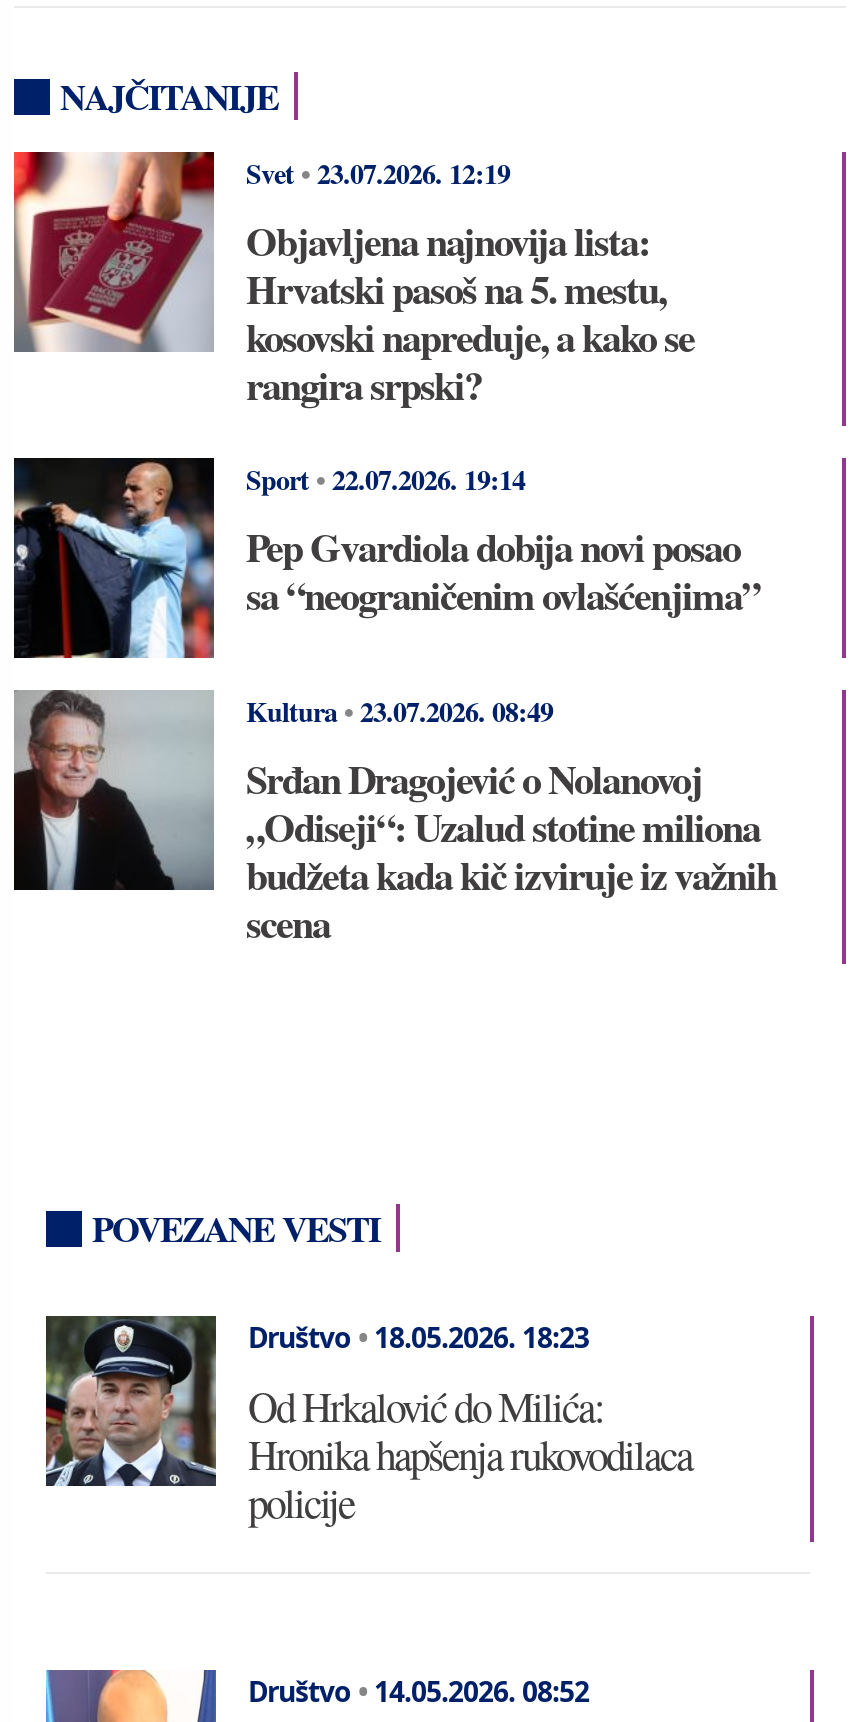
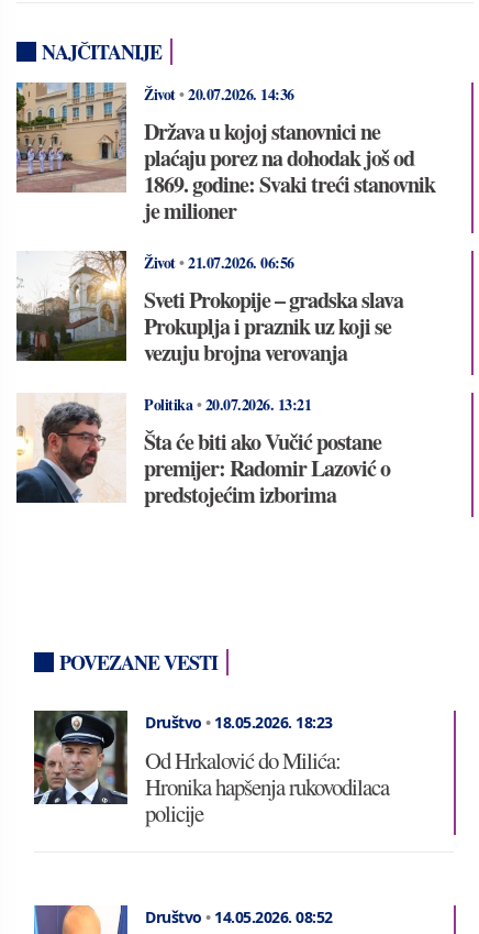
[12,150,694,414] [image] | Svet •23.07.2026. 12:19 | Objavljena najnovija lista: | Hrvatski pasoš na 5. mestu, | kosovski napreduje, a kako se | rangira srpski? -> [15,81,435,227] [image] | Život •20.07.2026. 14:36 | Država u kojoj stanovnici ne | plaćaju porez na dohodak još od | 1869. godine: Svaki treći stanovnik | je milioner
[12,456,760,660] [image] | Sport •22.07.2026. 19:14 | Pep Gvardiola dobija novi posao | sa “neograničenim ovlašćenjima” -> [15,250,403,369] [image] | Život • 21.07.2026. 06:56 | Sveti Prokopije – gradska slava | Prokuplja i praznik uz koji se | vezuju brojna verovanja
[12,688,776,952] [image] | Kultura •23.07.2026. 08:49 | Srđan Dragojević o Nolanovoj | „Odiseji“: Uzalud stotine miliona | budžeta kada kič izviruje iz važnih | scena -> [15,378,390,510] [image] | Politika • 20.07.2026. 13:21 | Šta će biti ako Vučić postane | premijer: Radomir Lazović o | predstojećim izborima

